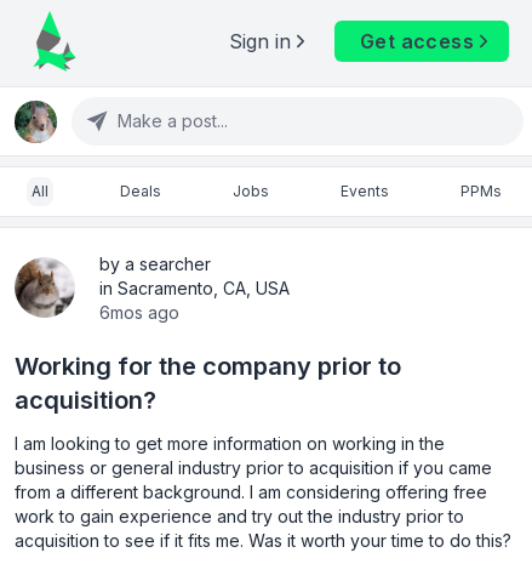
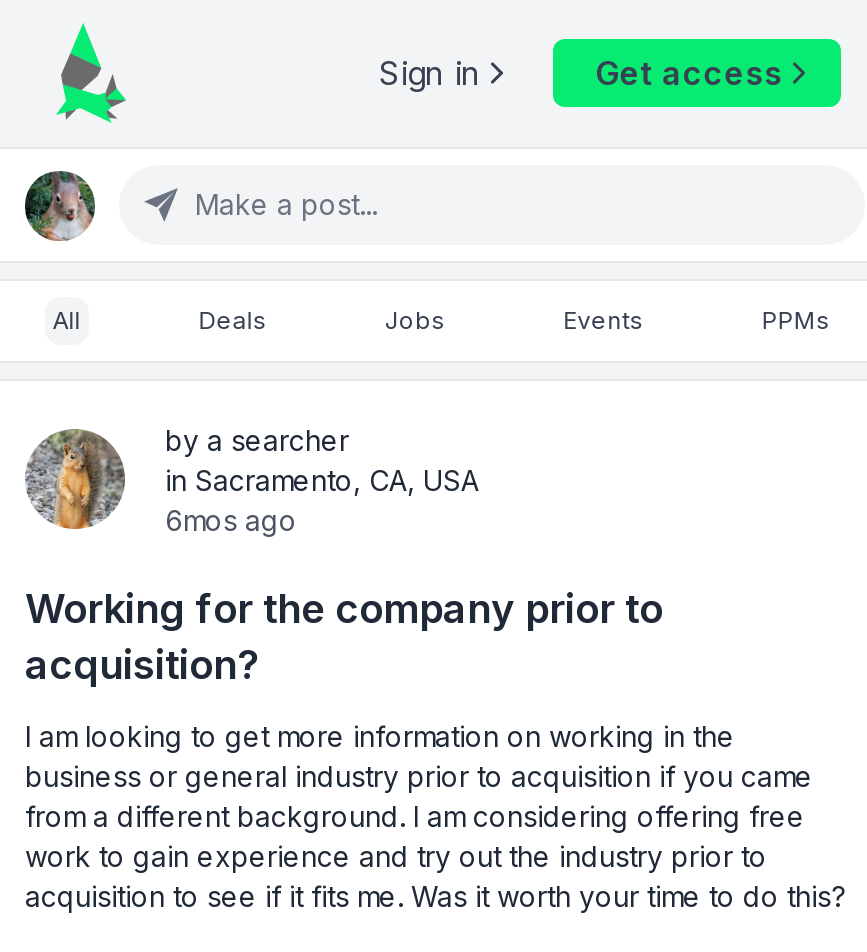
[15,258,75,318] [image] -> [27,429,125,529] [image]

